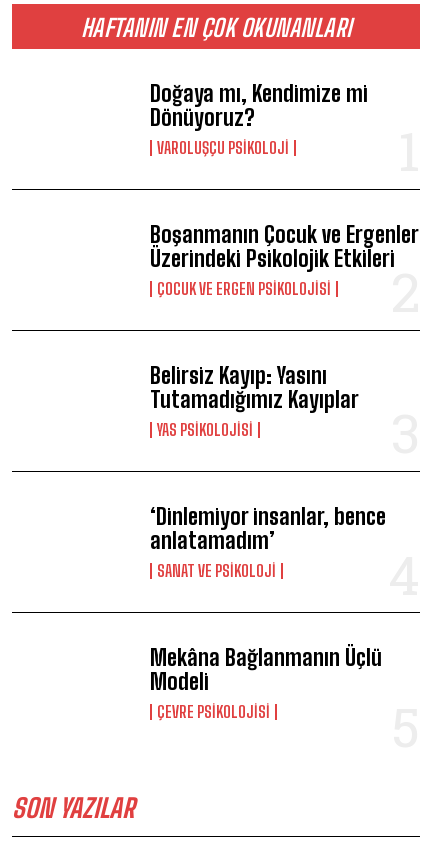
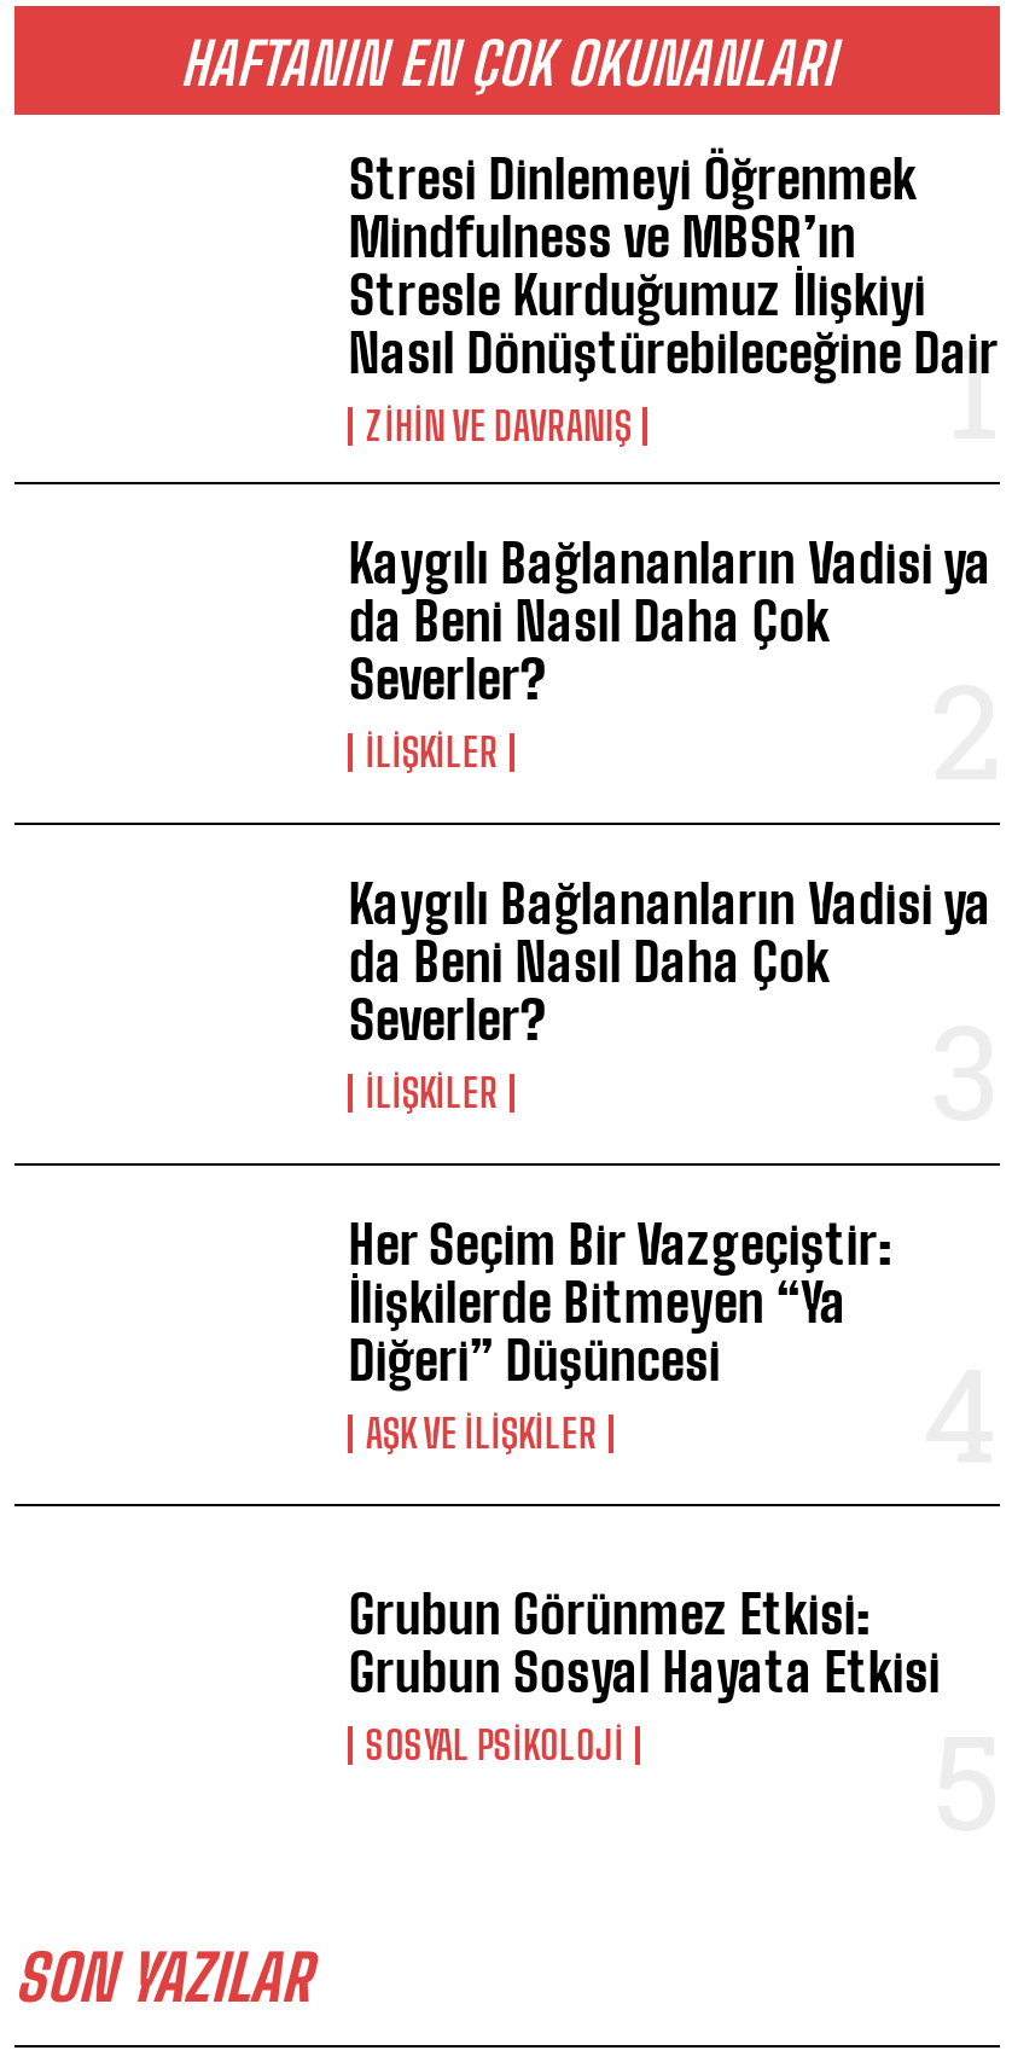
[150,80,368,157] Doğaya mı, Kendimize mi | Dönüyoruz? | VAROLUŞÇU PSIKOLOJI -> [349,145,998,447] Stresi Dinlemeyi Öğrenmek | Mindfulness ve MBSR’ın | Stresle Kurduğumuz İlişkiyi | Nasıl Dönüştürebileceğine Dair | ZIHIN VE DAVRANIŞ
[150,221,419,298] Boşanmanın Çocuk ve Ergenler | Üzerindeki Psikolojik Etkileri | ÇOCUK VE ERGEN PSIKOLOJISI -> [349,529,991,773] Kaygılı Bağlananların Vadisi ya | da Beni Nasıl Daha Çok | Severler? | İLIŞKILER
[150,362,359,439] Belirsiz Kayıp: Yasını | Tutamadığımız Kayıplar | YAS PSIKOLOJISI -> [349,870,991,1114] Kaygılı Bağlananların Vadisi ya | da Beni Nasıl Daha Çok | Severler? | İLIŞKILER
[150,503,386,580] ‘Dinlemiyor insanlar, bence | anlatamadım’ | SANAT VE PSIKOLOJI -> [349,1211,892,1455] Her Seçim Bir Vazgeçiştir: | İlişkilerde Bitmeyen “Ya | Diğeri” Düşüncesi | AŞK VE İLIŞKILER
[150,644,382,721] Mekâna Bağlanmanın Üçlü | Modeli | ÇEVRE PSIKOLOJISI -> [349,1581,941,1767] Grubun Görünmez Etkisi: | Grubun Sosyal Hayata Etkisi | SOSYAL PSIKOLOJI

